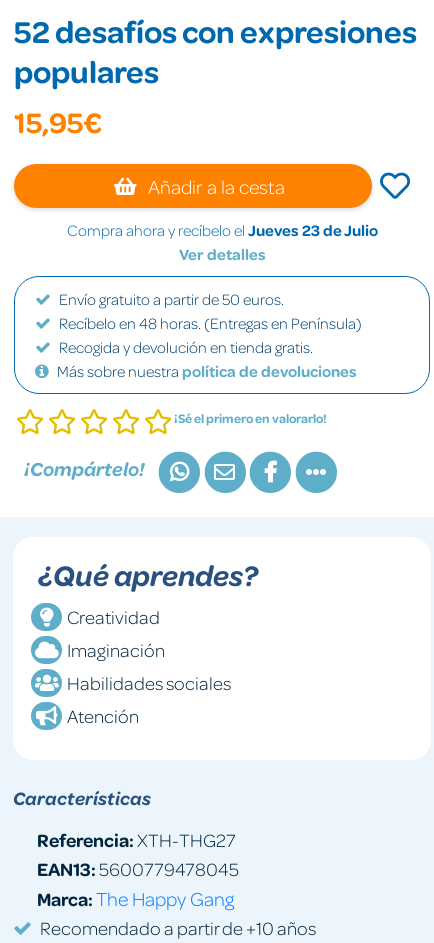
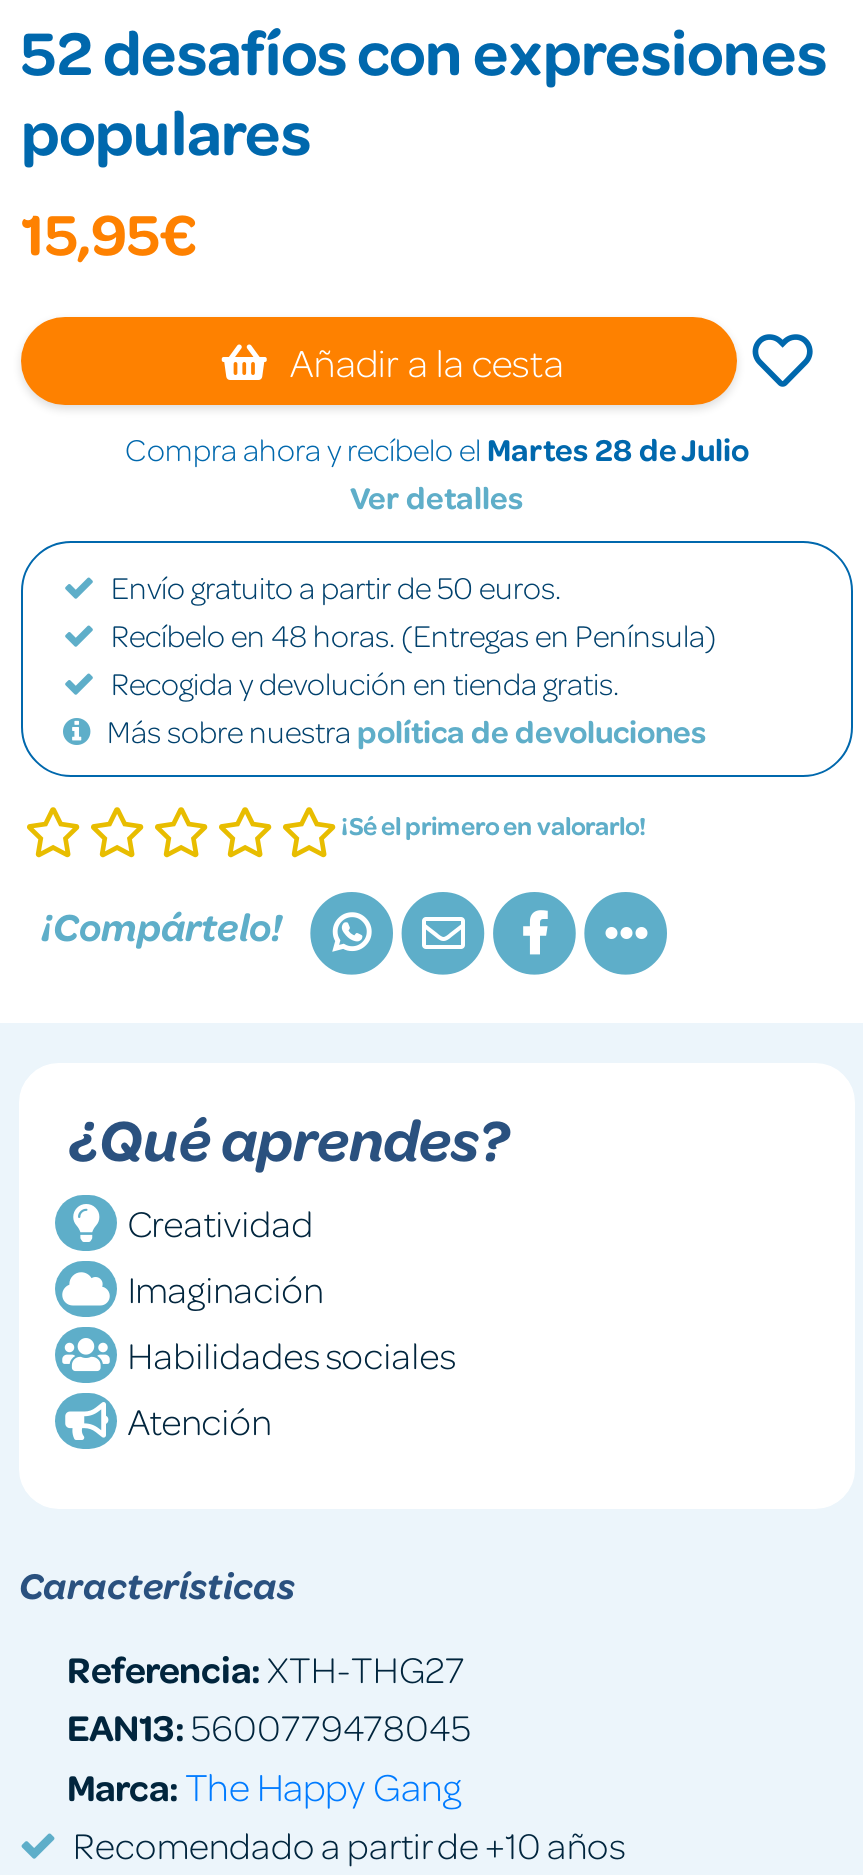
[66,220,377,240] Compra ahora y recíbelo el Jueves 23 de Julio -> [125,429,749,469] Compra ahora y recíbelo el Martes 28 de Julio

